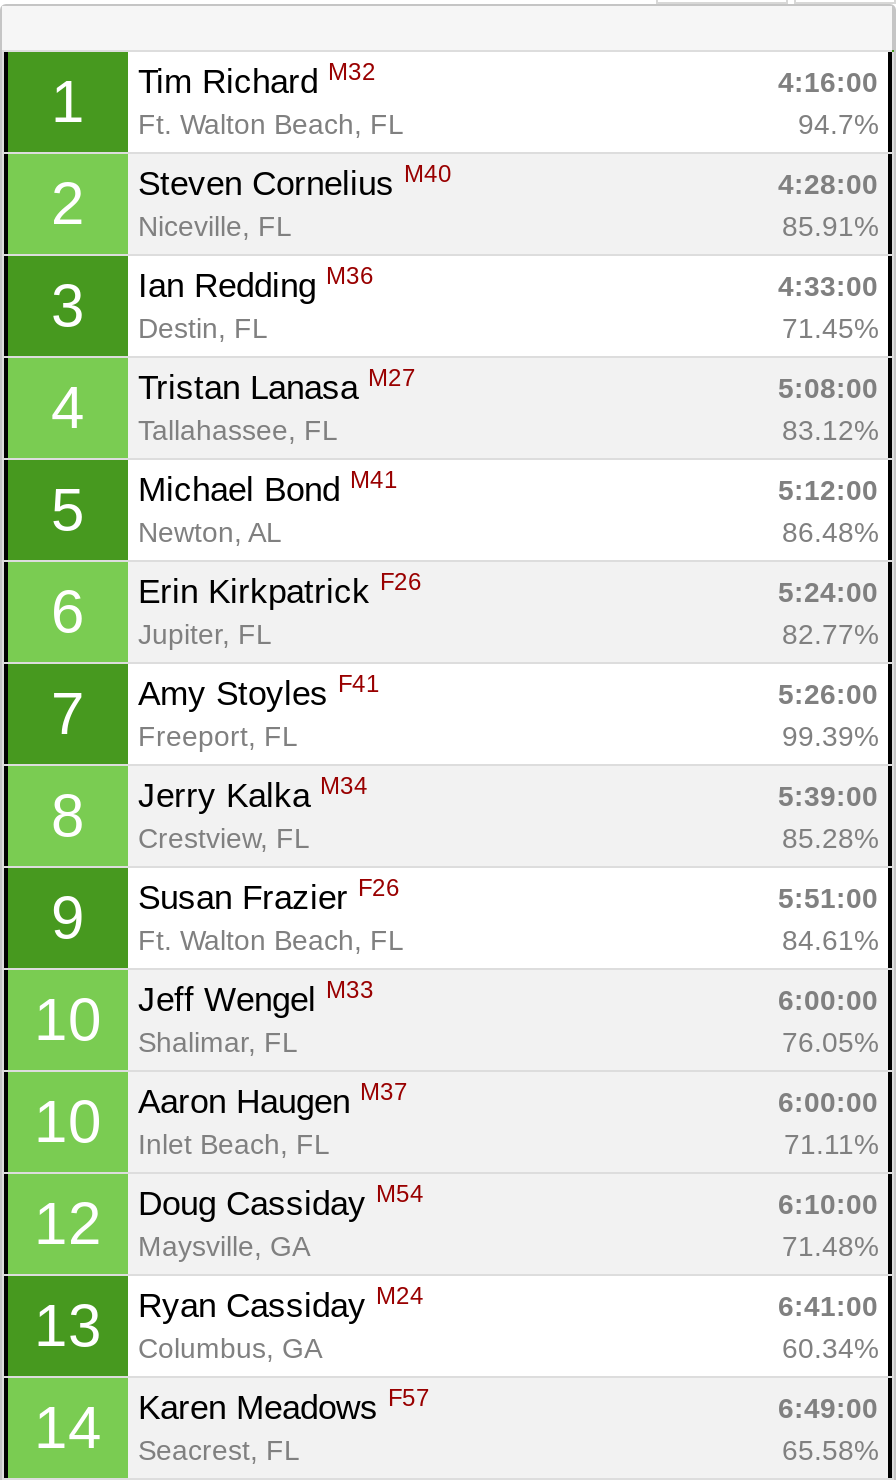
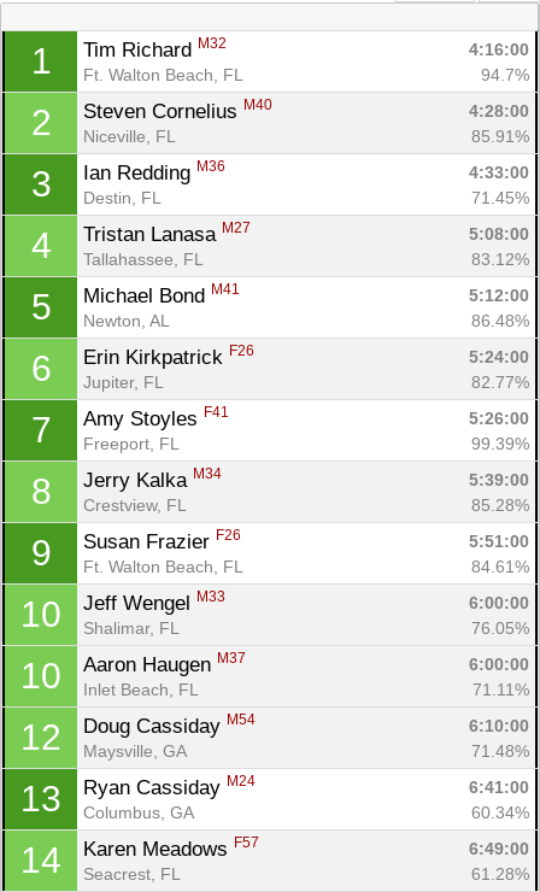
[782,1434,878,1466] 65.58% -> [471,864,529,883] 61.28%

